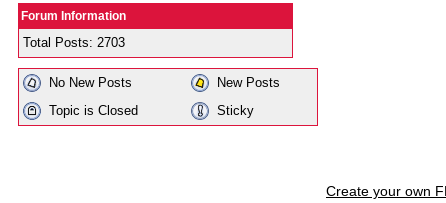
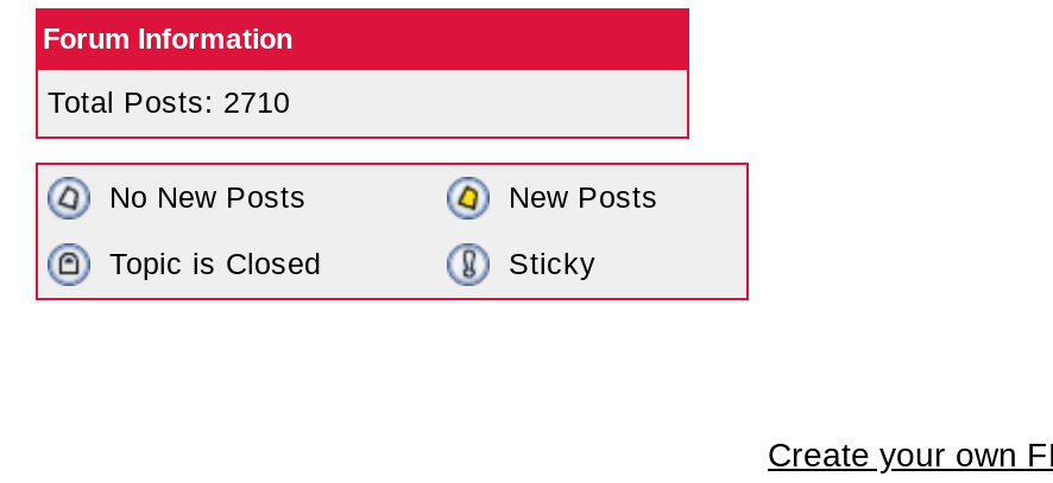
[23,36,125,50] Total Posts: 2703 -> [48,87,290,120] Total Posts: 2710

